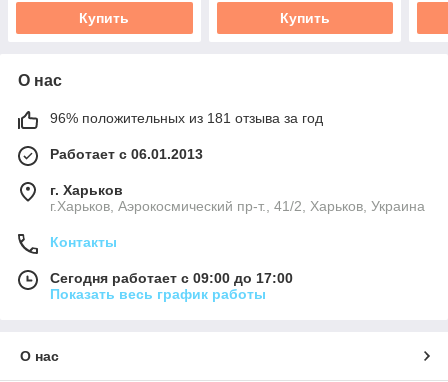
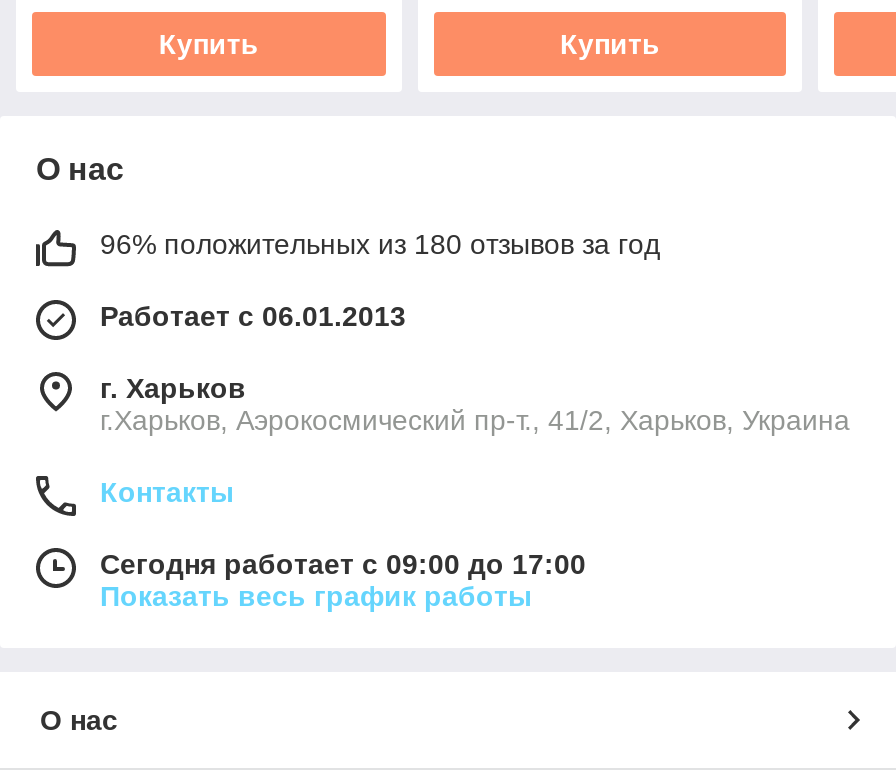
[50,109,323,125] 96% положительных из 181 отзыва за год -> [100,227,660,259] 96% положительных из 180 отзывов за год

